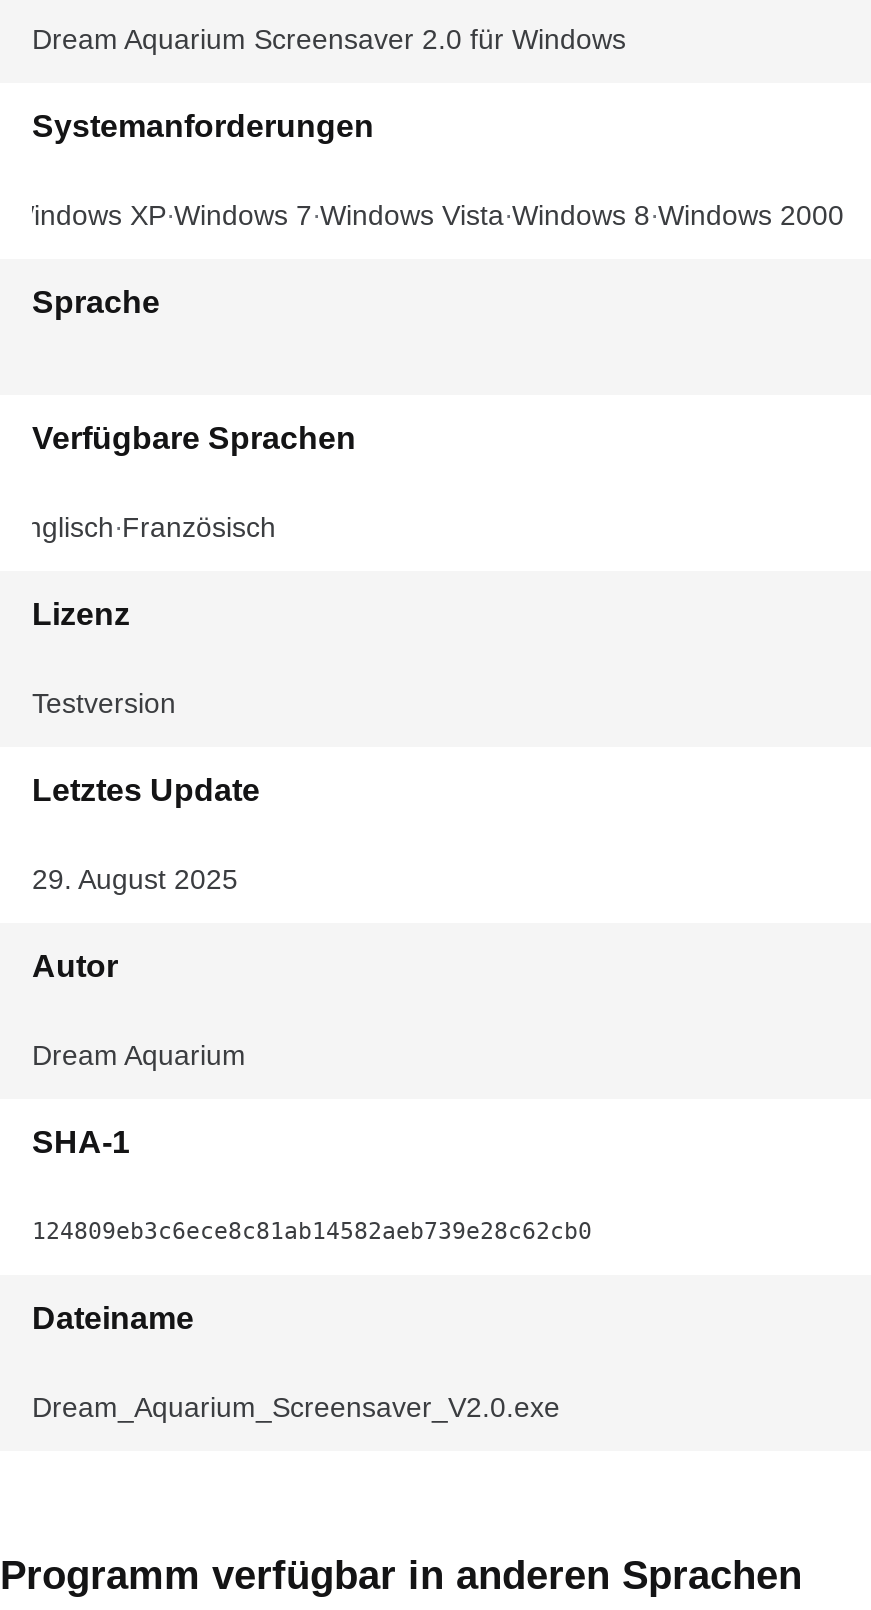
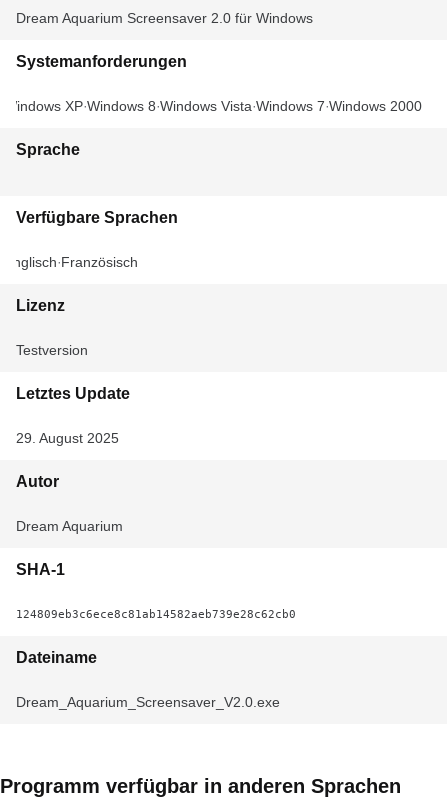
[8,199,844,231] Windows XP Windows 7 Windows Vista Windows 8 Windows 2000 -> [4,98,422,114] Windows XP Windows 8 Windows Vista Windows 7 Windows 2000

